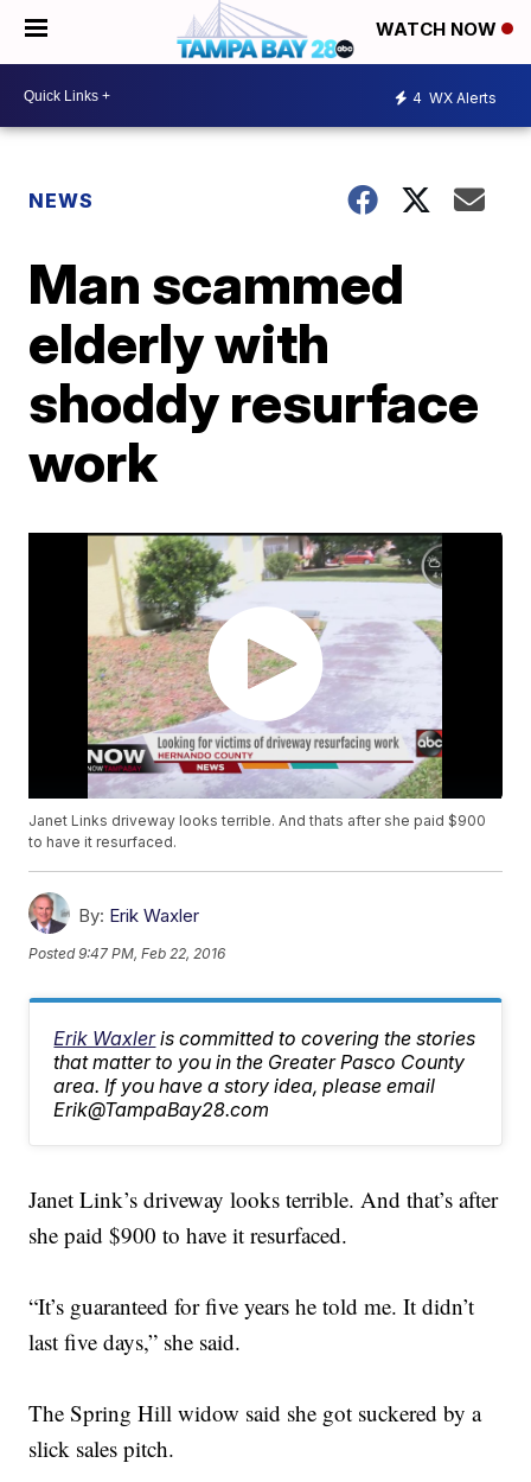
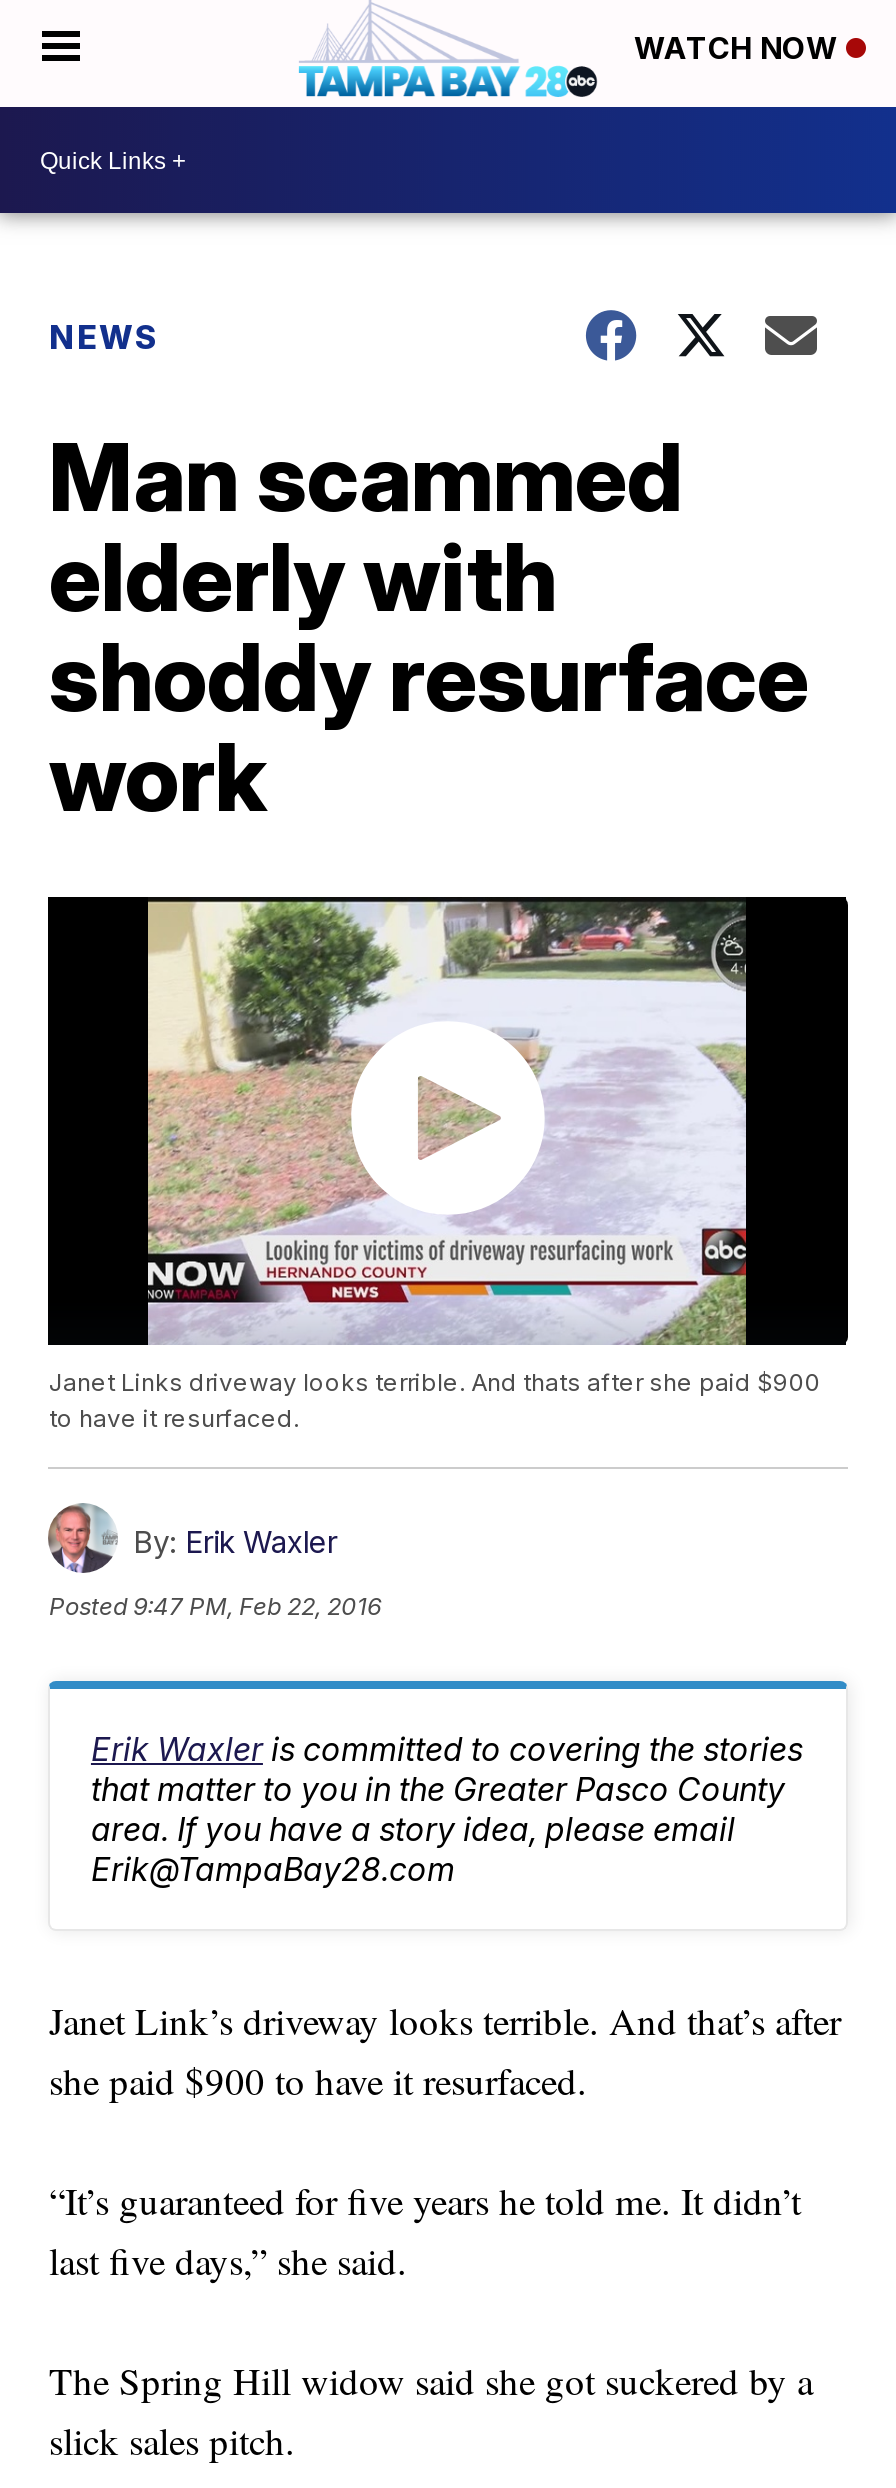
[412,88,497,106] 4 WX Alerts -> none

